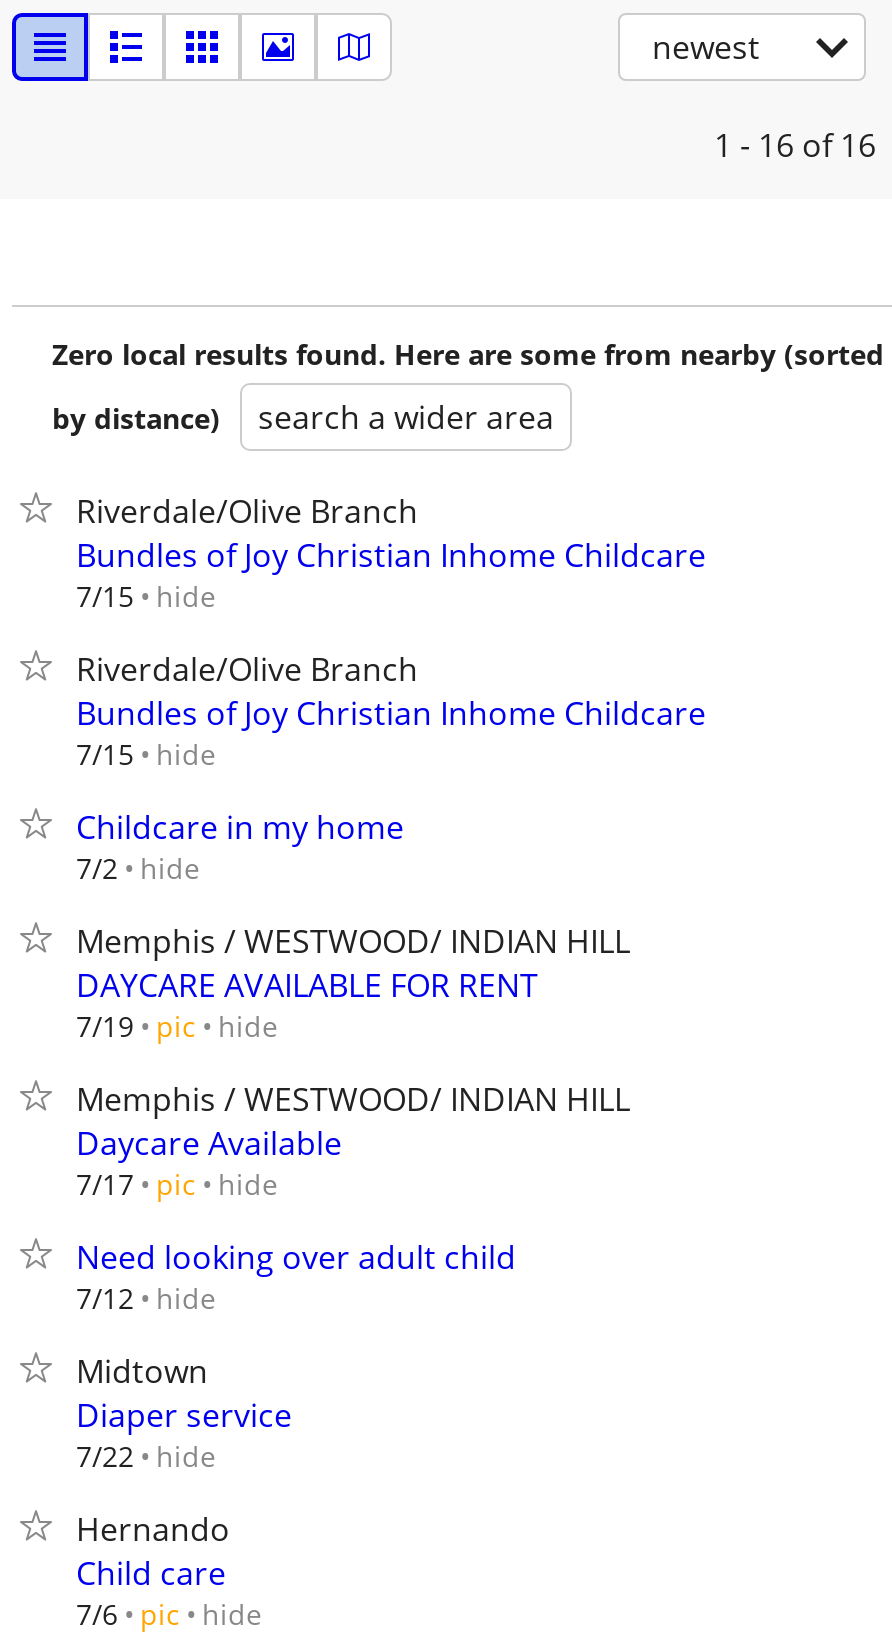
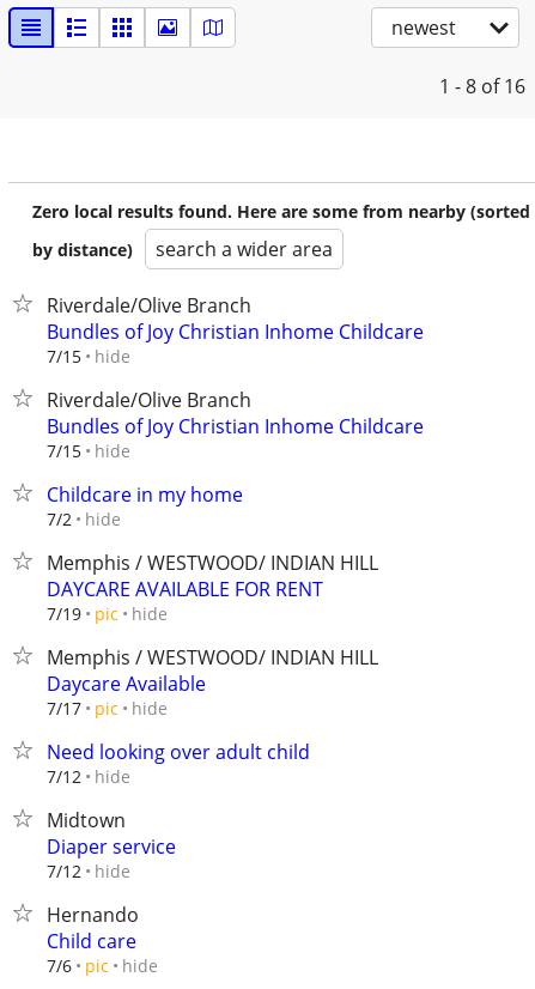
[714,123,876,167] 1 - 16 of 16 -> [439,73,525,99] 1 - 8 of 16
[76,1436,216,1475] 7/22 hide -> [47,859,130,882] 7/12 hide

